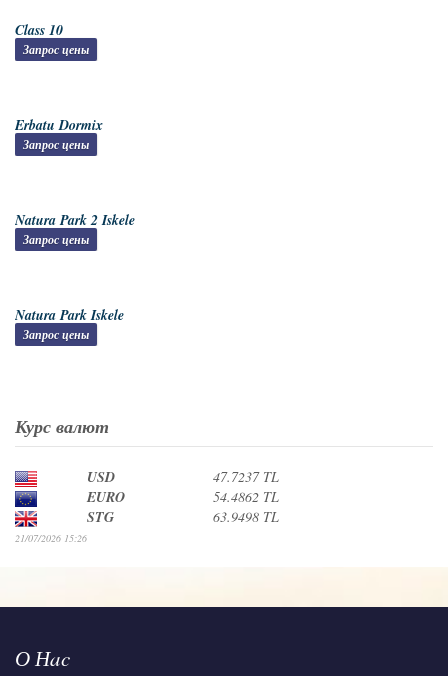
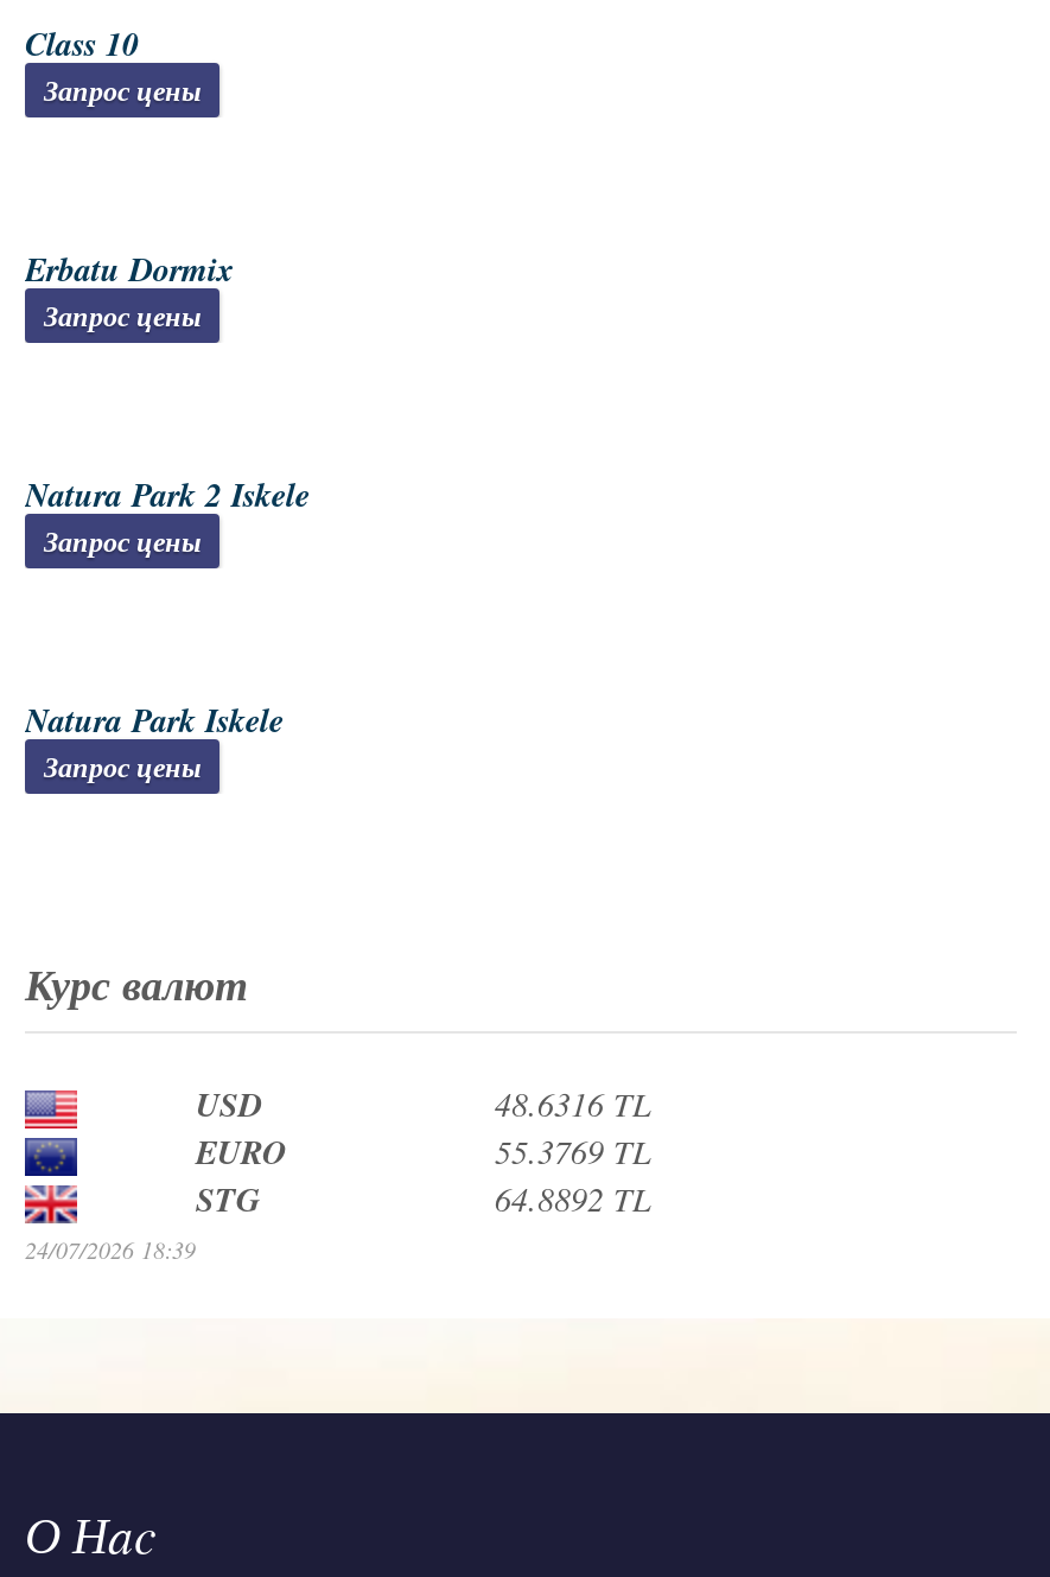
[213,467,279,486] 47.7237 TL -> [495,1081,651,1126] 48.6316 TL
[213,487,279,506] 54.4862 TL -> [495,1128,651,1174] 55.3769 TL
[213,507,279,526] 63.9498 TL -> [495,1176,651,1221] 64.8892 TL
[15,531,87,545] 21/07/2026 15:26 -> [25,1233,196,1266] 24/07/2026 18:39

